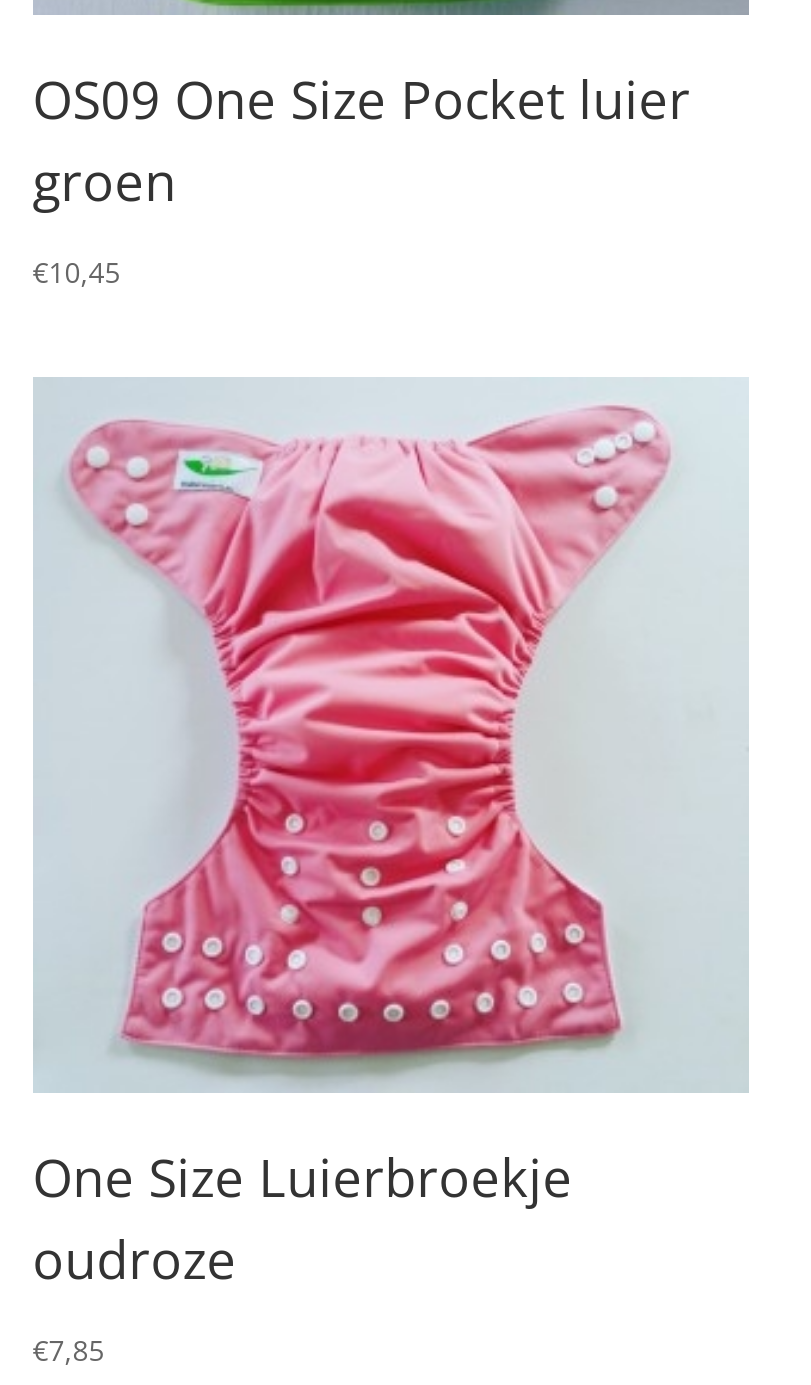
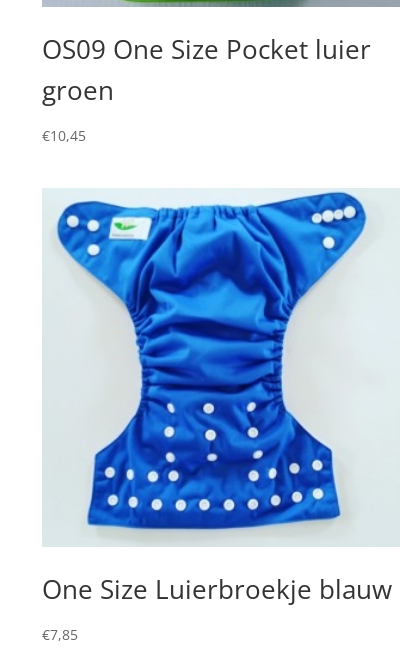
[37,380,681,1086] [image] -> [56,191,367,522] [image]
[33,1142,573,1296] One Size Luierbroekje | oudroze -> [42,571,392,607] One Size Luierbroekje blauw

